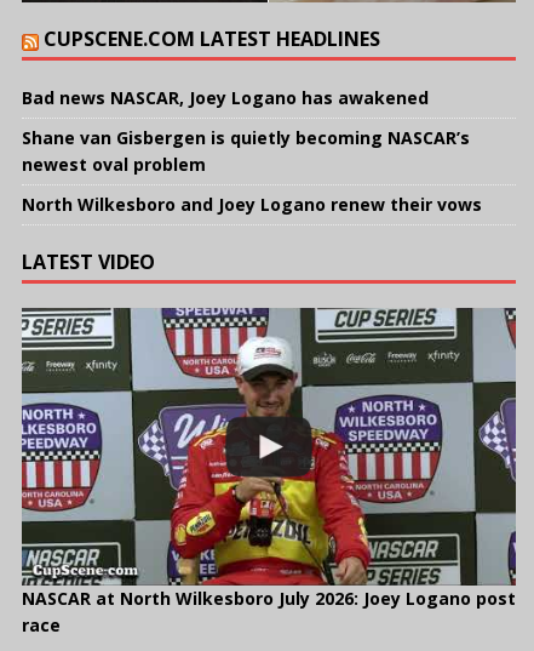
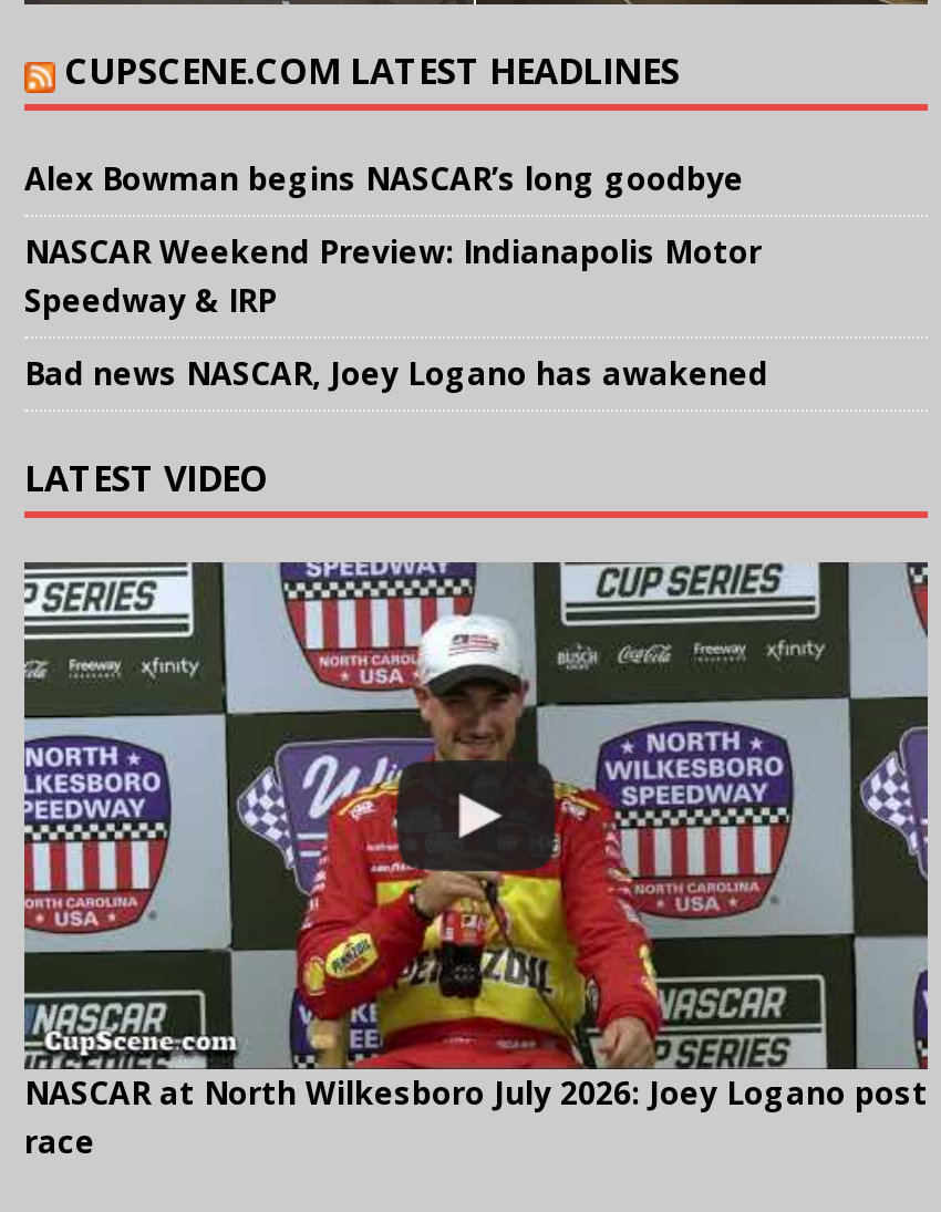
none -> [24,157,762,321] Alex Bowman begins NASCAR’s long goodbye | NASCAR Weekend Preview: Indianapolis Motor | Speedway & IRP
moved [22,86,429,109] -> [24,352,768,394]: Bad news NASCAR, Joey Logano has awakened
[22,126,482,216] Shane van Gisbergen is quietly becoming NASCAR’s | newest oval problem | North Wilkesboro and Joey Logano renew their vows -> none

